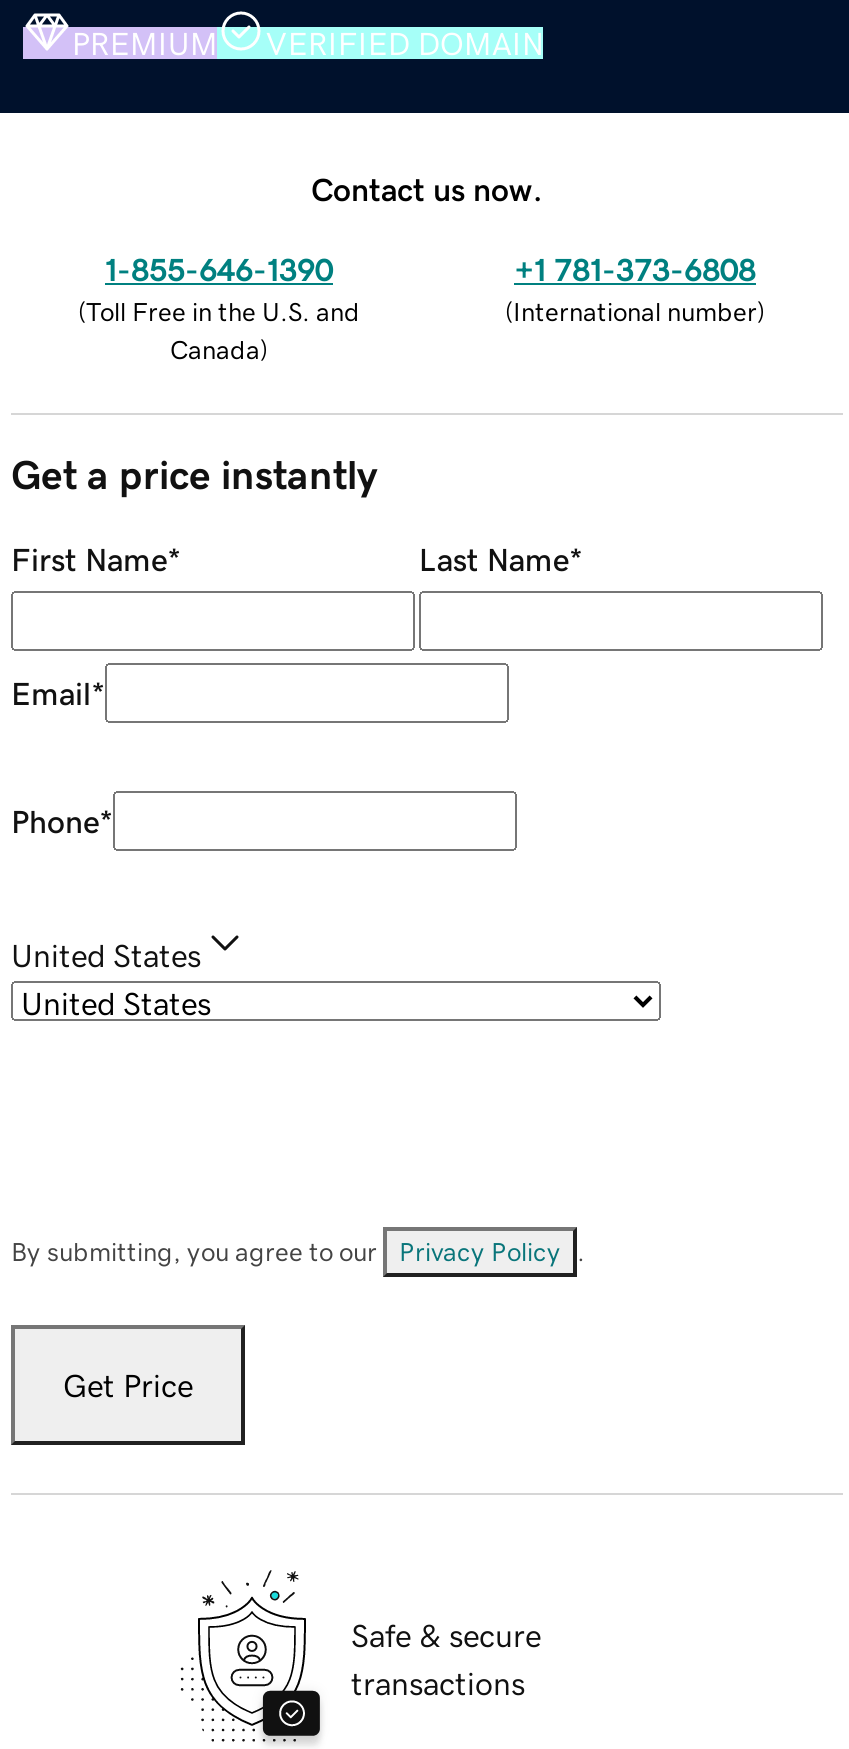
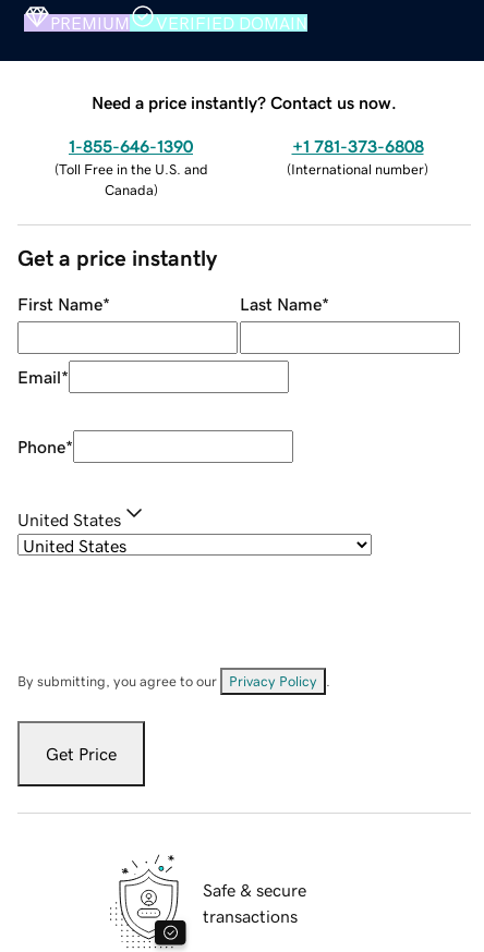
[311,172,543,204] Contact us now. -> [92,93,397,111] Need a price instantly? Contact us now.

